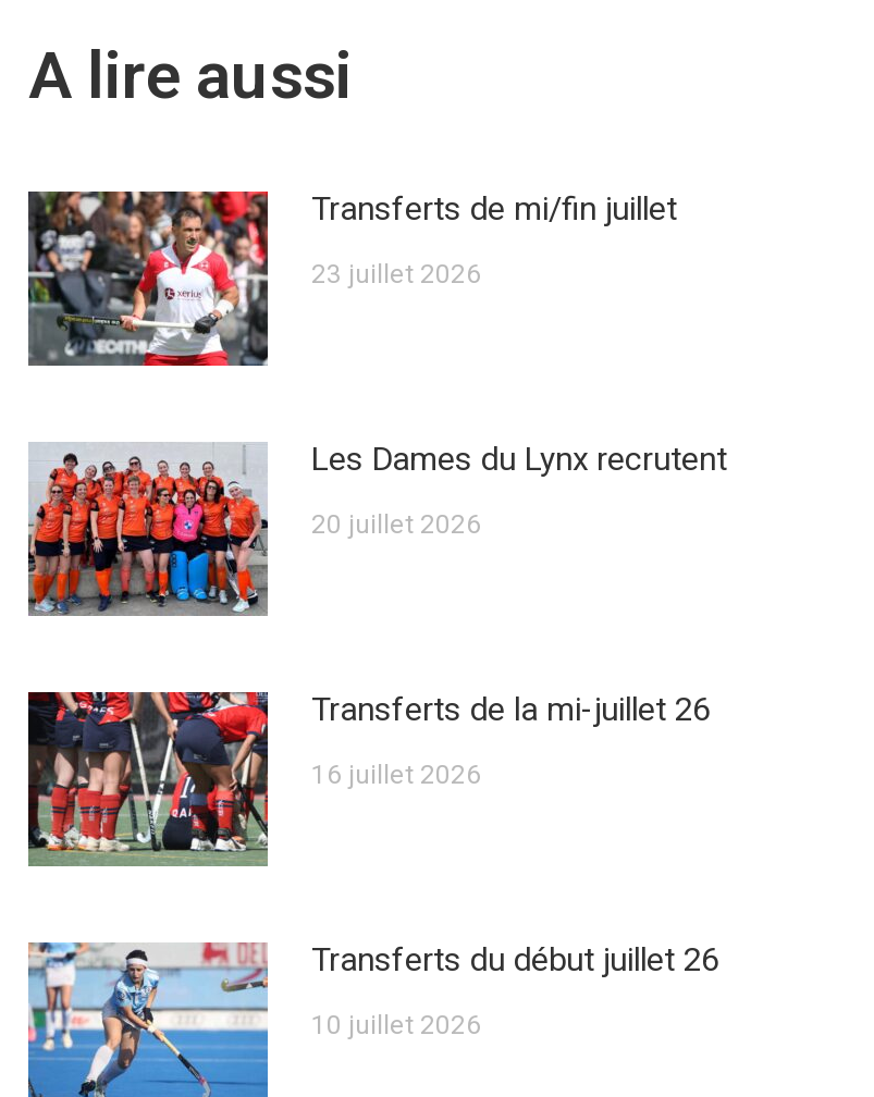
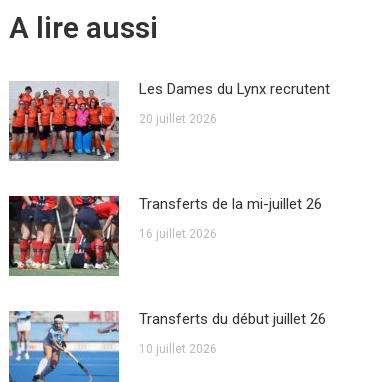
[26,188,677,368] [image] | Transferts de mi/fin juillet | 23 juillet 2026 -> none

